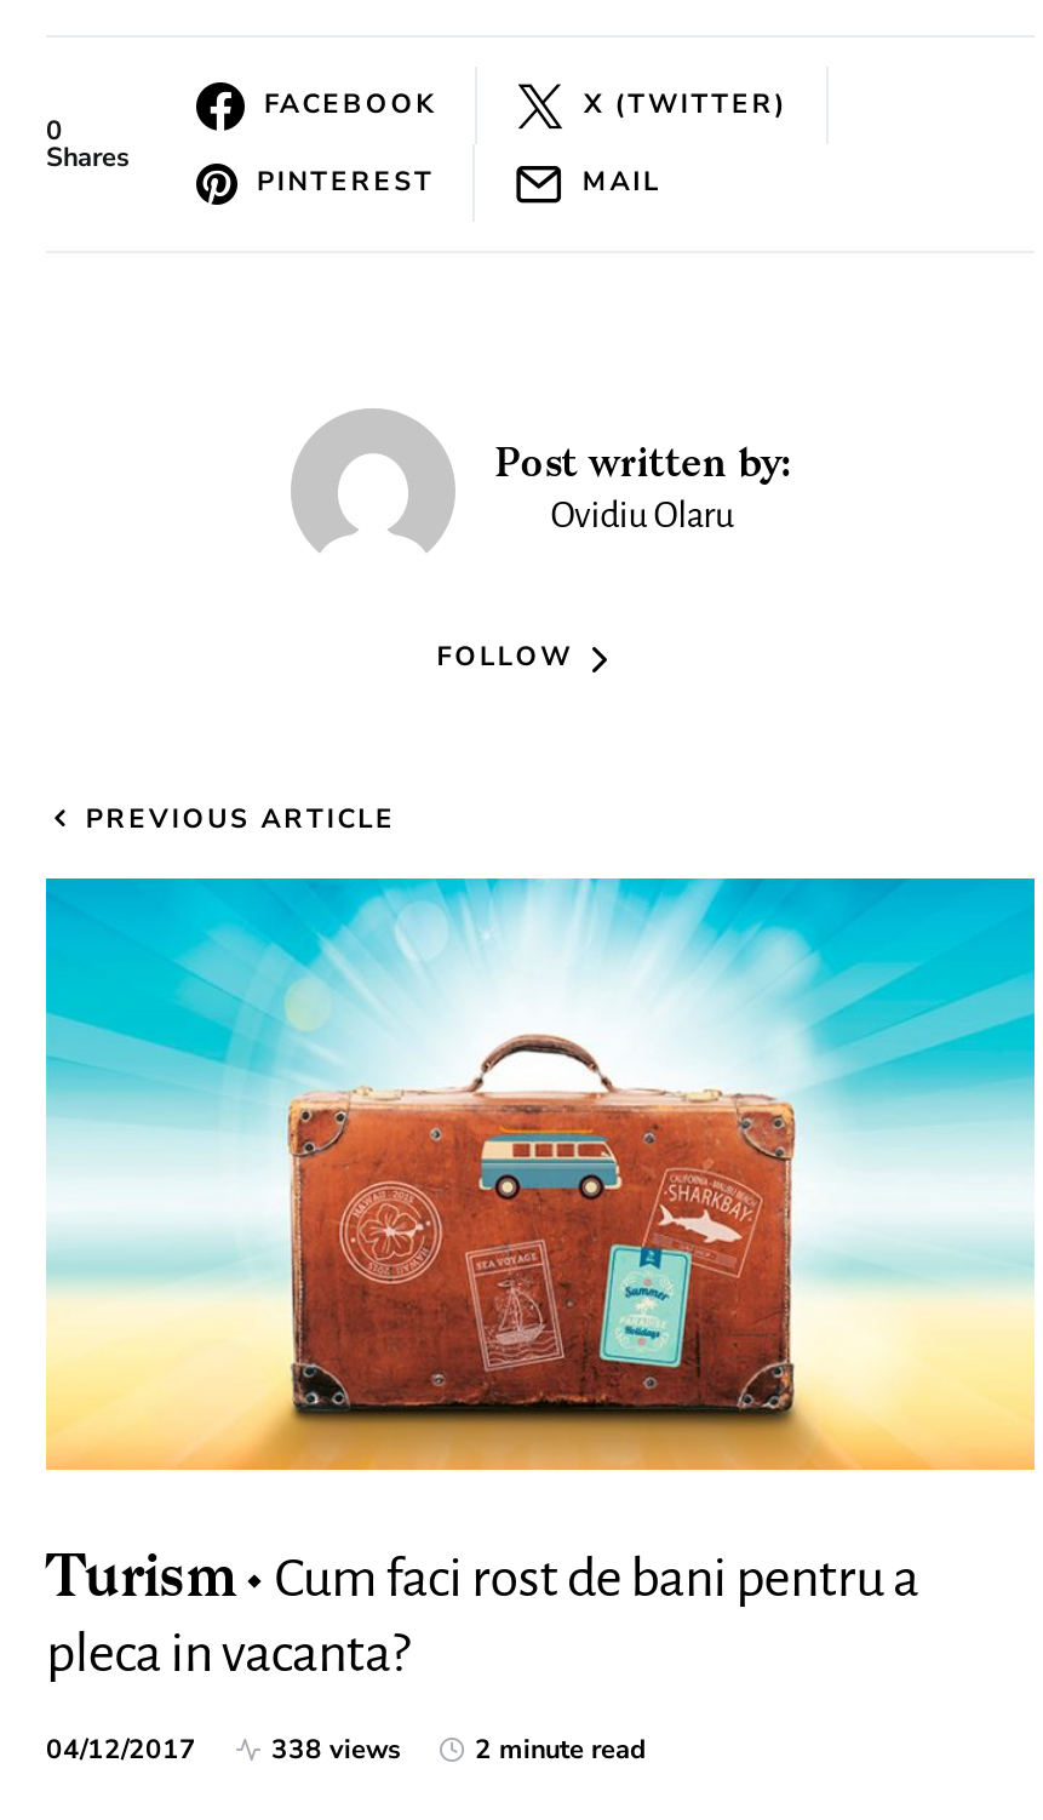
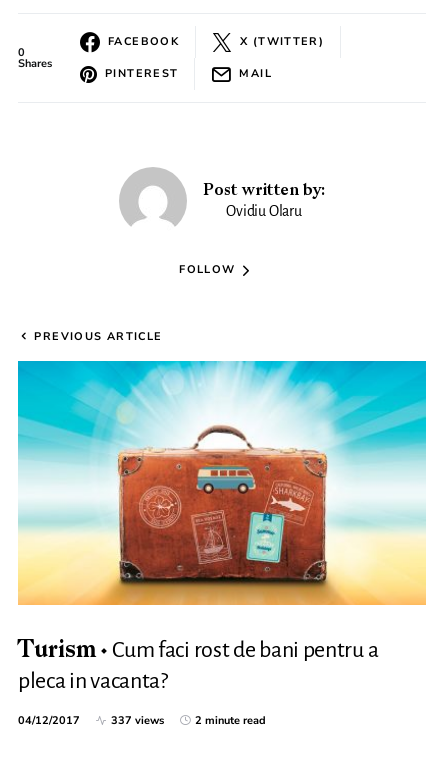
[271,1732,400,1768] 338 views -> [111,713,164,728] 337 views

